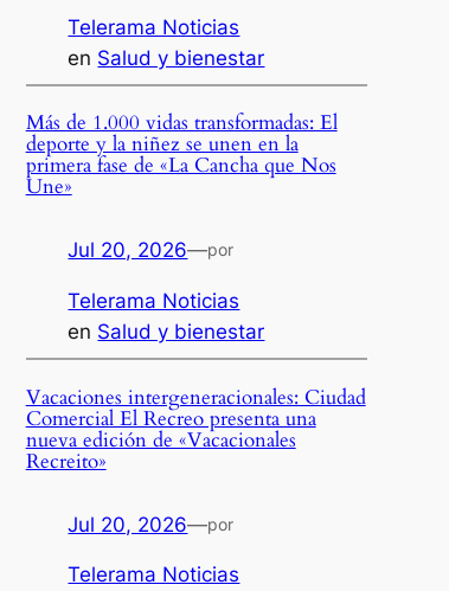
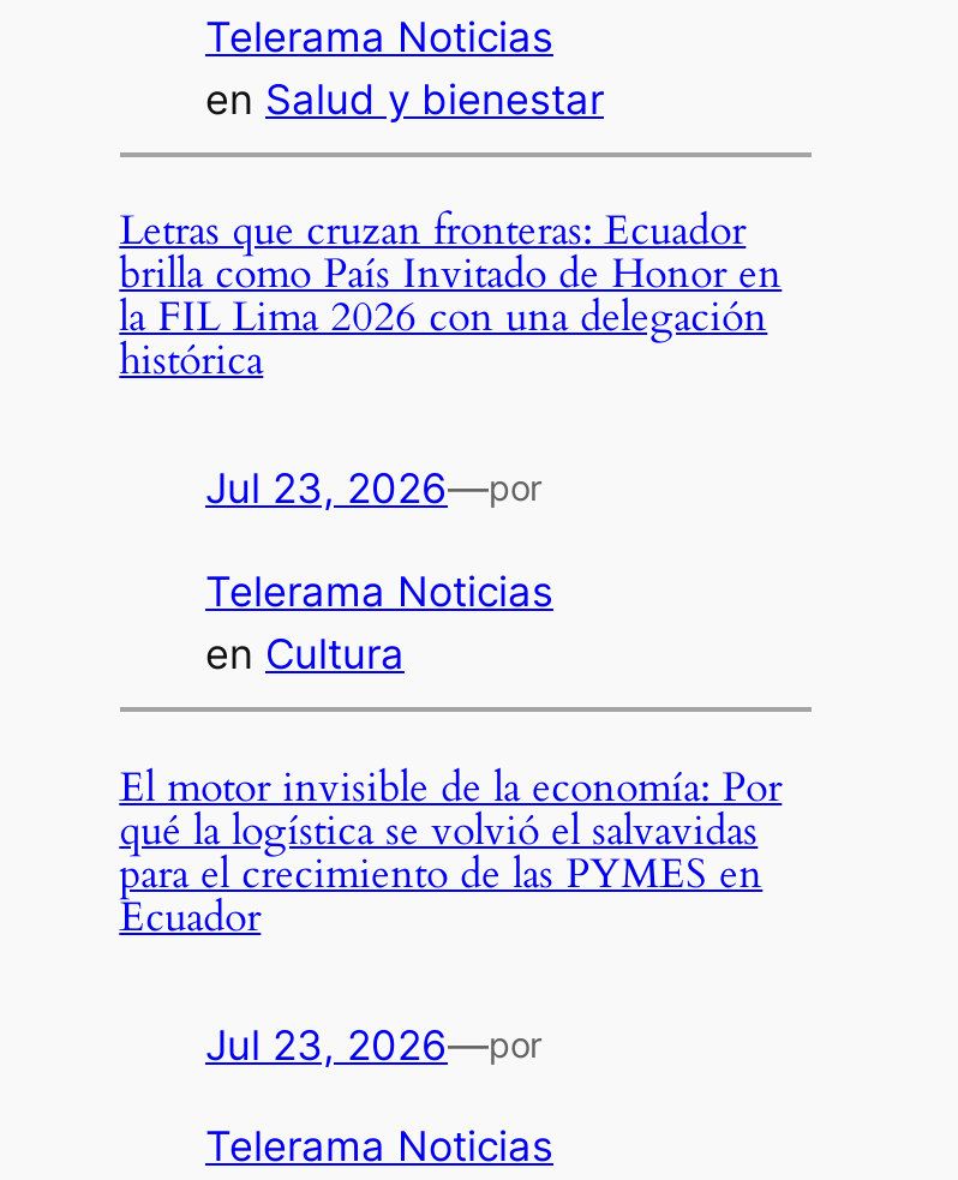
[26,110,337,201] Más de 1.000 vidas transformadas: El | deporte y la niñez se unen en la | primera fase de «La Cancha que Nos | Une» -> [119,204,782,389] Letras que cruzan fronteras: Ecuador | brilla como País Invitado de Honor en | la FIL Lima 2026 con una delegación | histórica
[68,238,234,262] Jul 20, 2026—por -> [205,465,541,513] Jul 23, 2026—por
[68,320,265,343] en Salud y bienestar -> [205,630,405,678] en Cultura
[26,384,366,475] Vacaciones intergeneracionales: Ciudad | Comercial El Recreo presenta una | nueva edición de «Vacacionales | Recreito» -> [119,760,782,944] El motor invisible de la economía: Por | qué la logística se volvió el salvavidas | para el crecimiento de las PYMES en | Ecuador
[68,512,234,536] Jul 20, 2026—por -> [205,1021,541,1069] Jul 23, 2026—por

